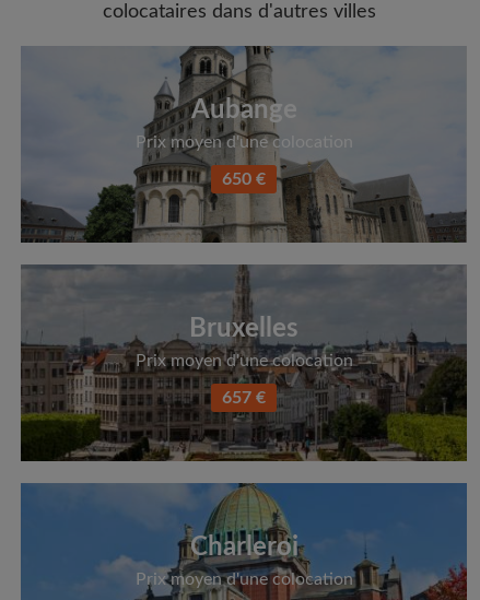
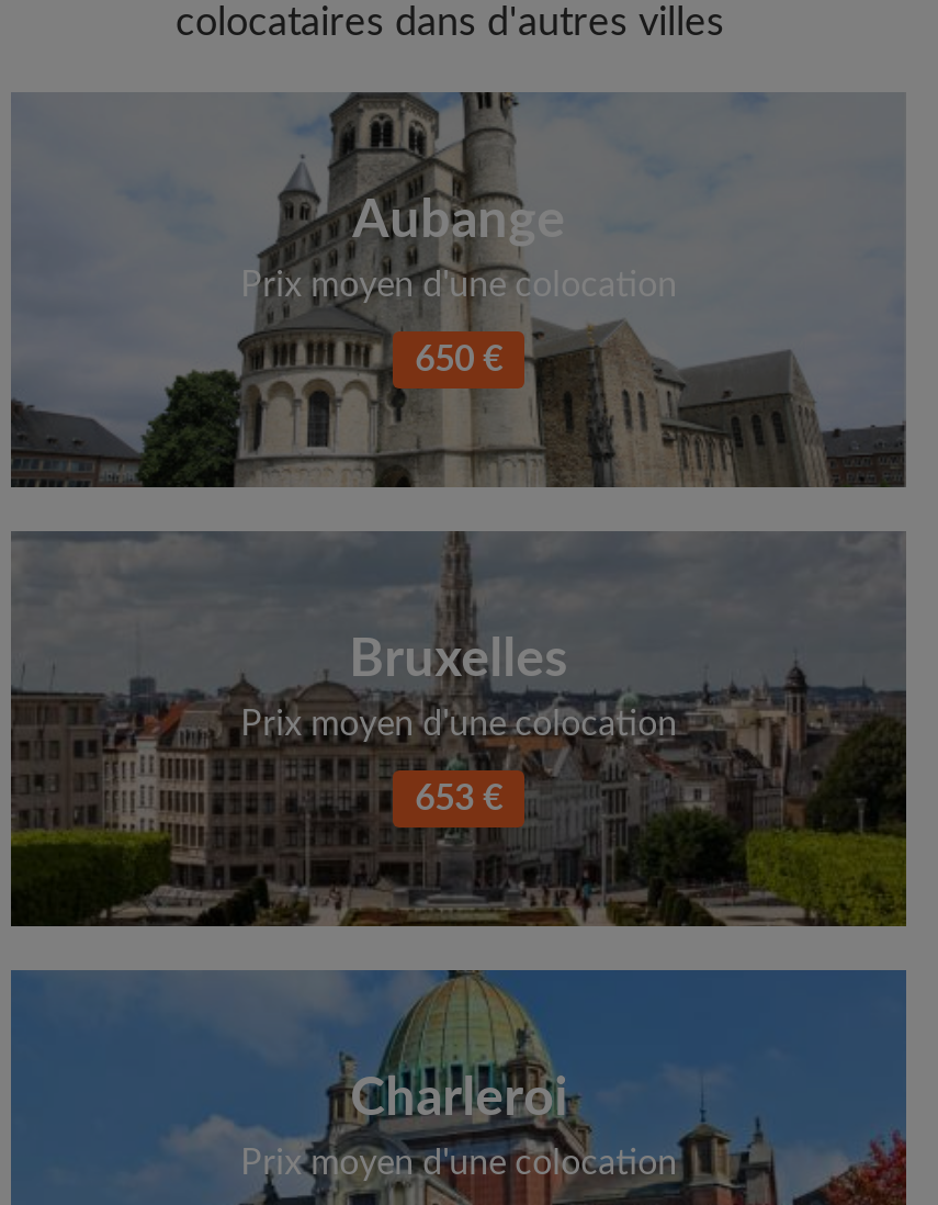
[222,389,266,407] 657 € -> [415,781,503,817] 653 €

